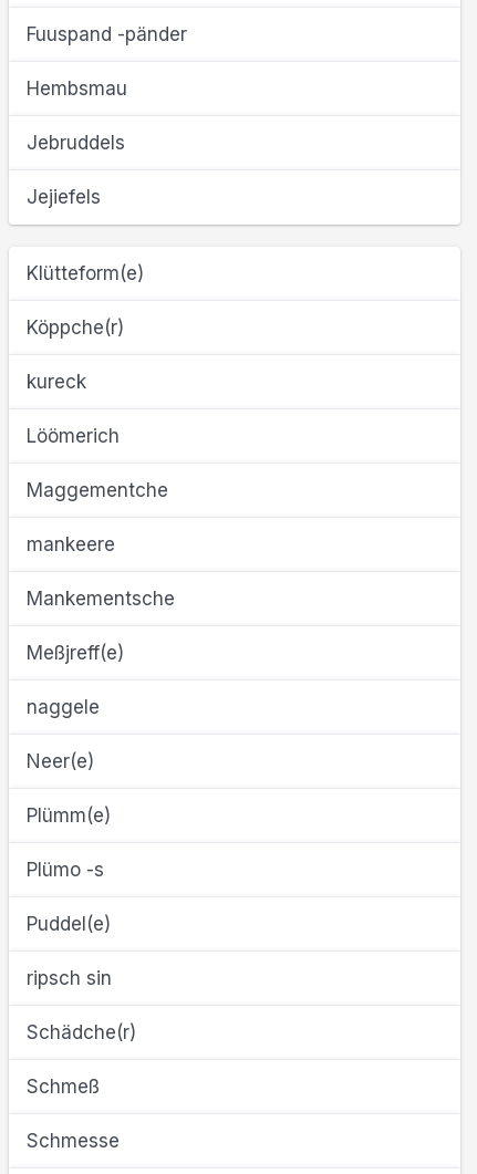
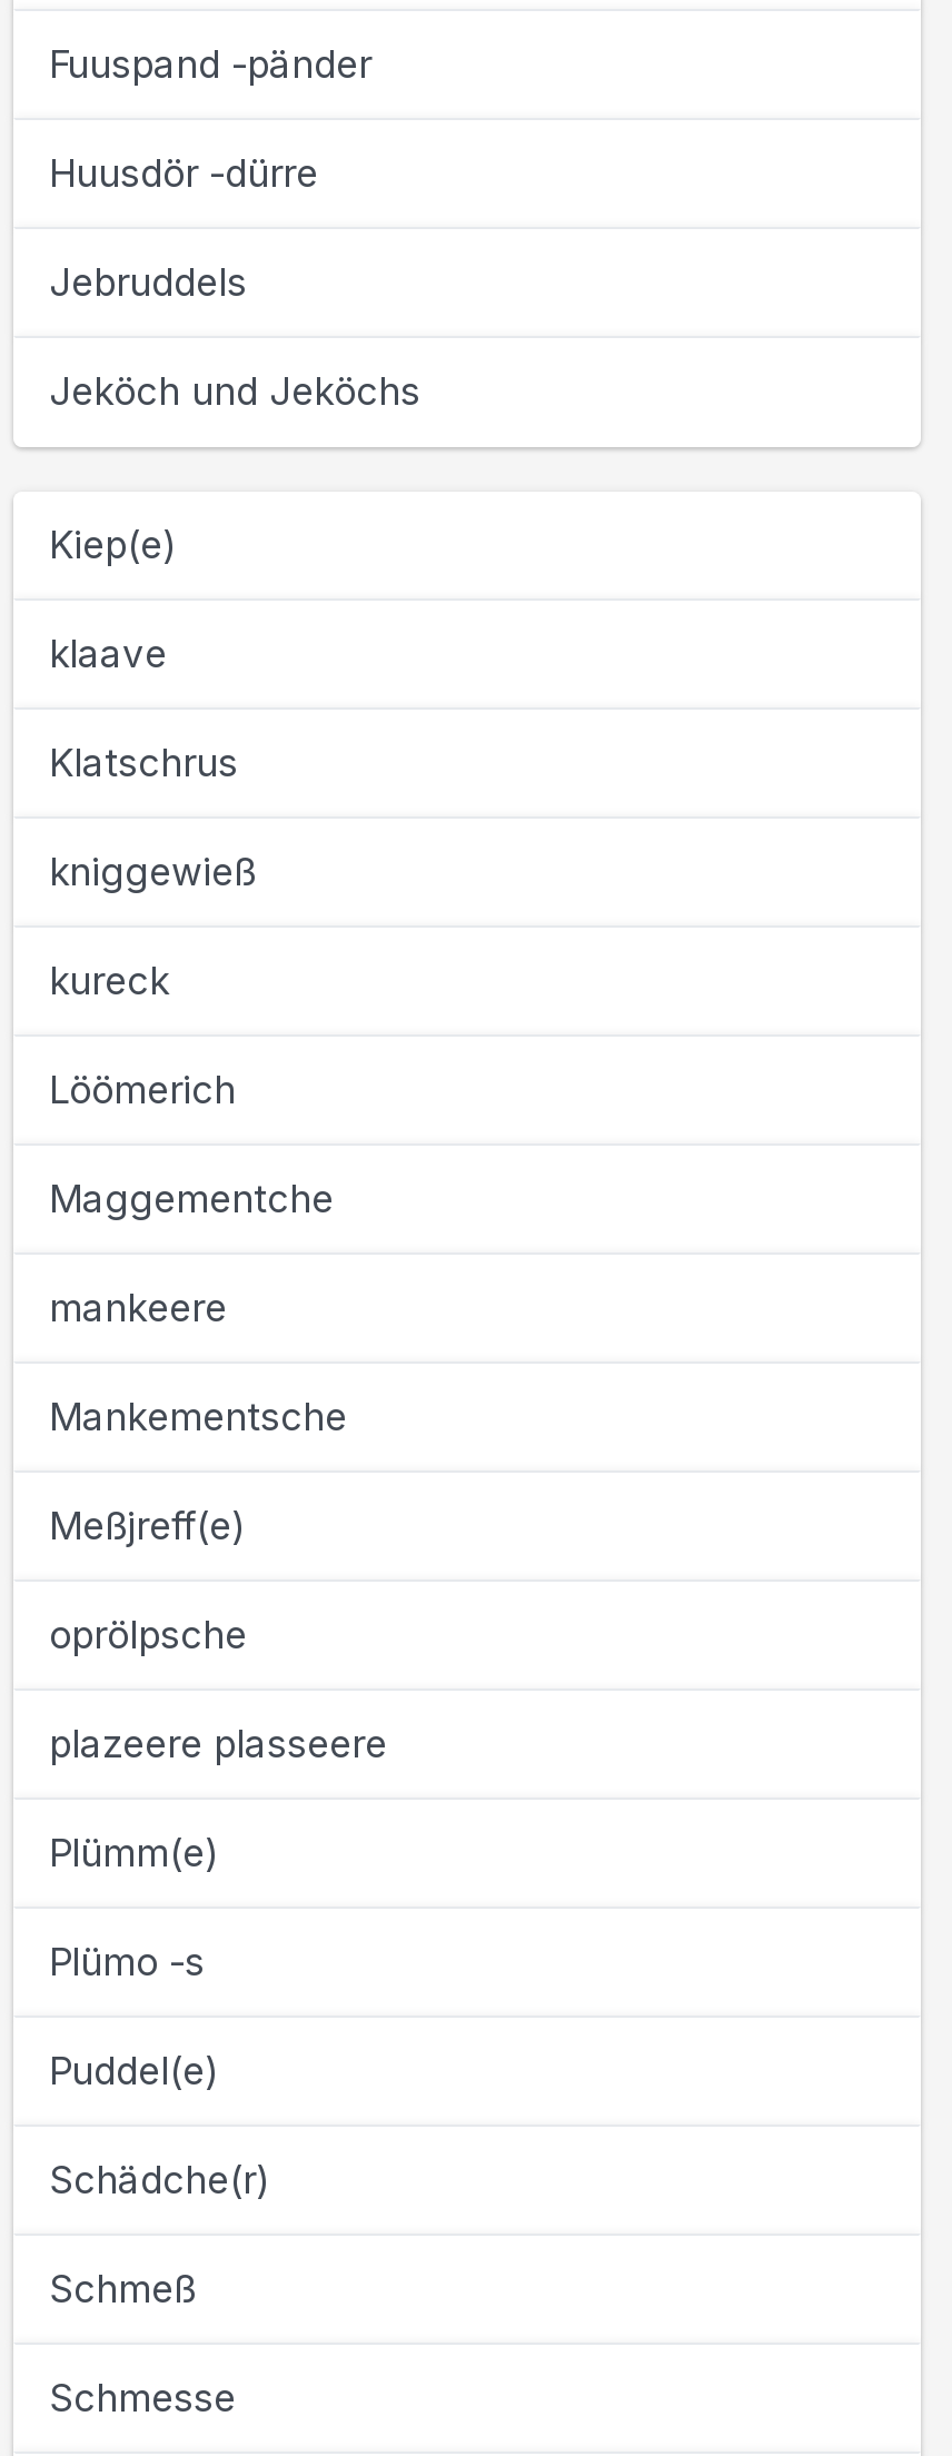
[27,77,127,100] Hembsmau -> [49,151,318,196] Huusdör -dürre
[27,186,144,339] Jejiefels | Klütteform(e) | Köppche(r) -> [49,369,420,894] Jeköch und Jeköchs | Kiep(e) | klaave | Klatschrus | kniggewieß
moved [27,371,175,664] -> [49,959,347,1548]: kureck | Löömerich | Maggementche | mankeere | Mankementsche | Meßjreff(e)
[27,696,100,718] naggele -> [49,1613,247,1657] oprölpsche
[27,750,94,772] Neer(e) -> [49,1722,387,1766] plazeere plasseere
moved [27,804,111,935] -> [49,1831,218,2093]: Plümm(e) | Plümo -s | Puddel(e)
[27,967,112,989] ripsch sin -> none

